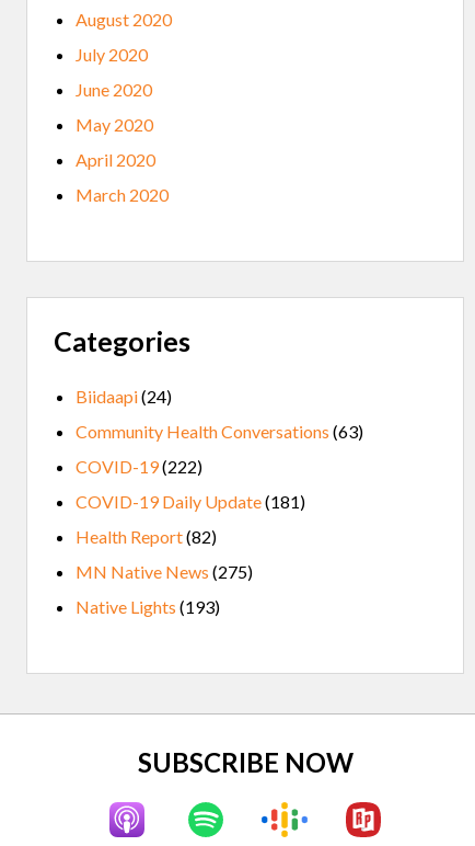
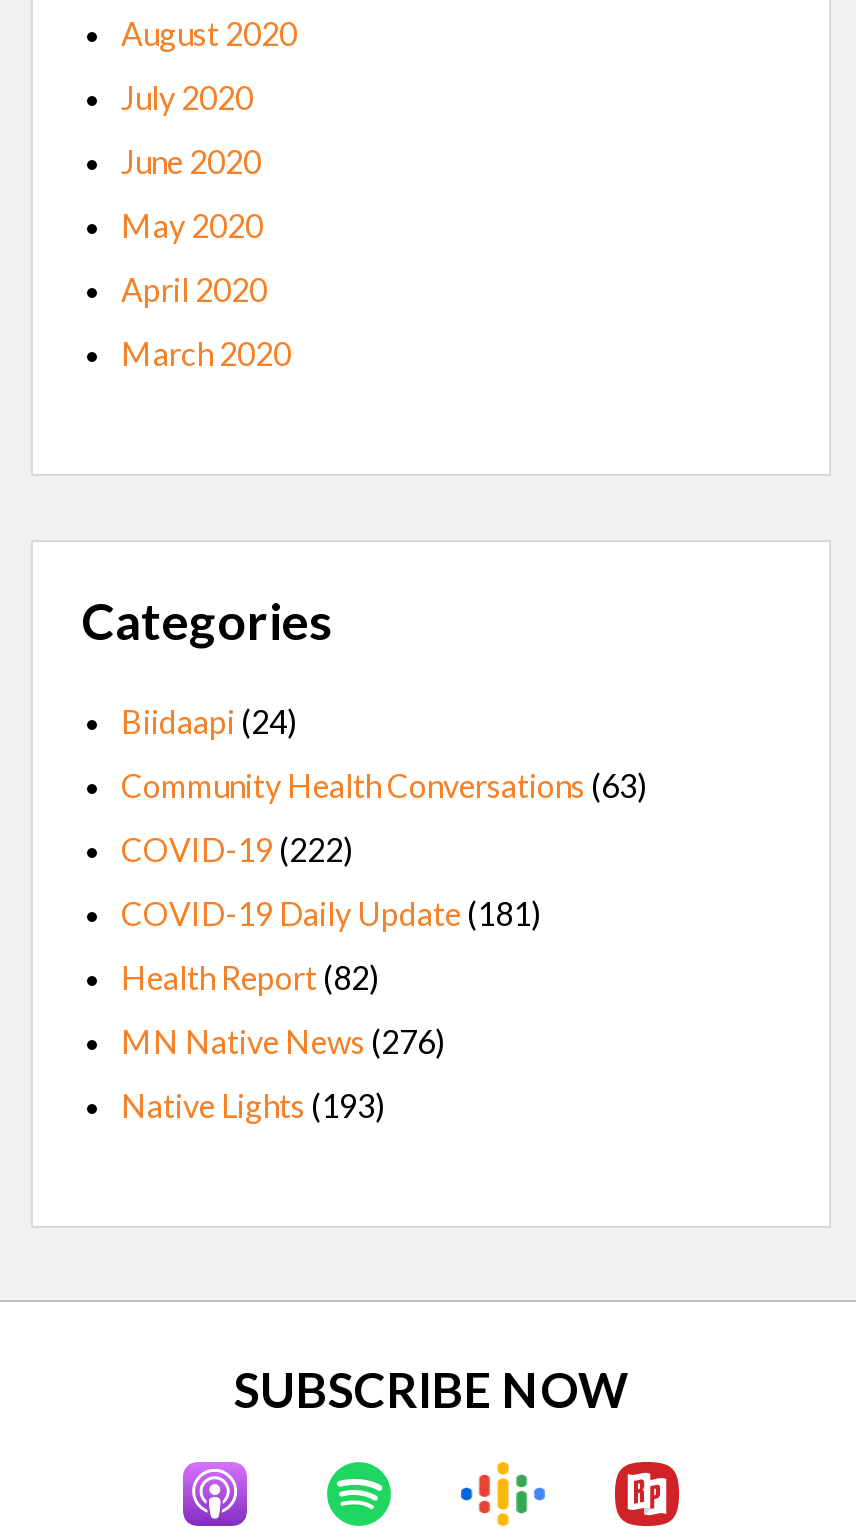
[76,561,253,582] MN Native News (275) -> [121,1022,445,1060] MN Native News (276)

